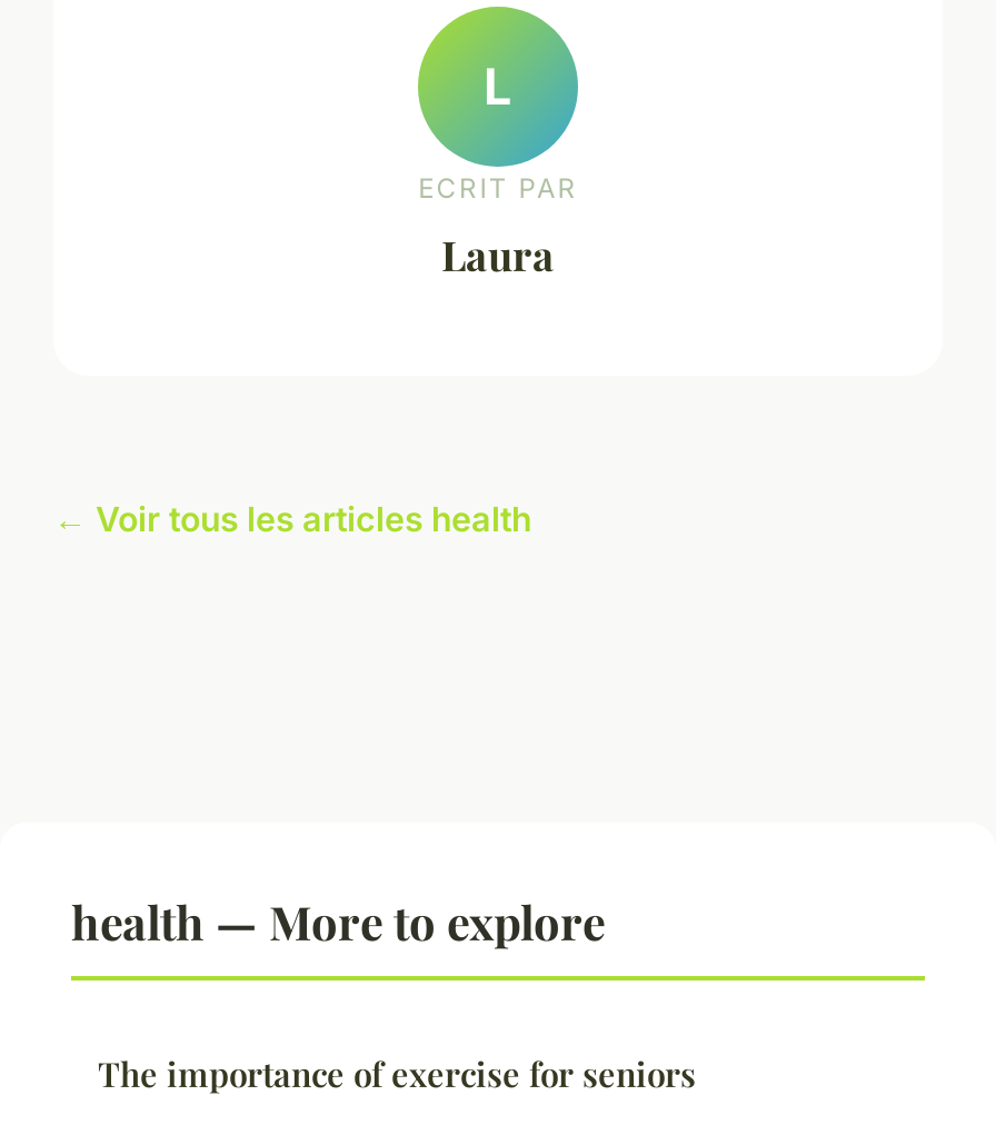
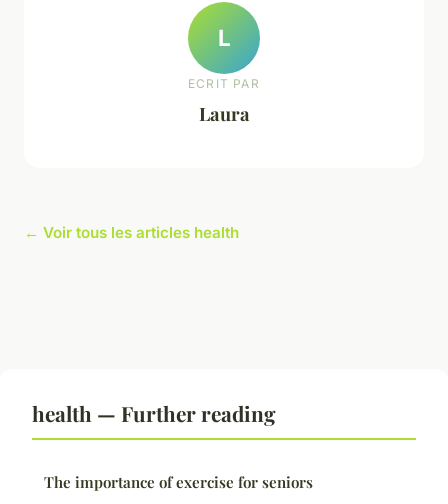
[71,888,605,950] health — More to explore -> [32,398,276,426] health — Further reading

